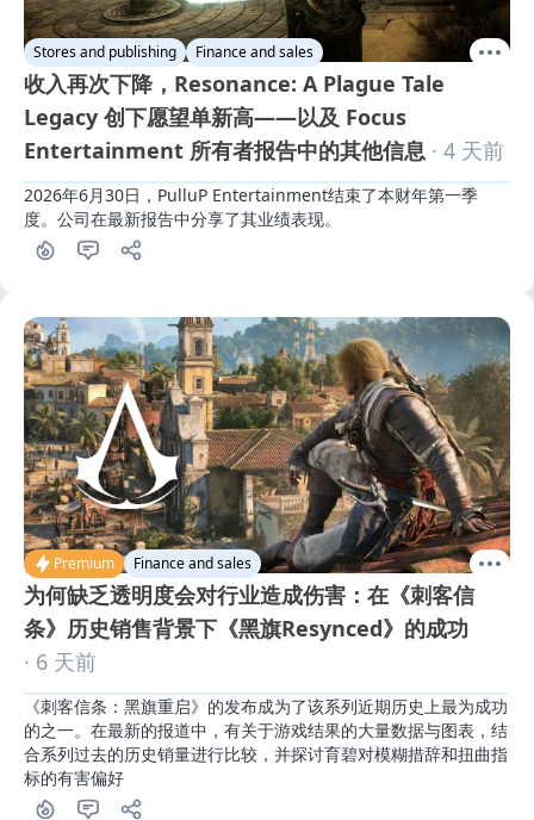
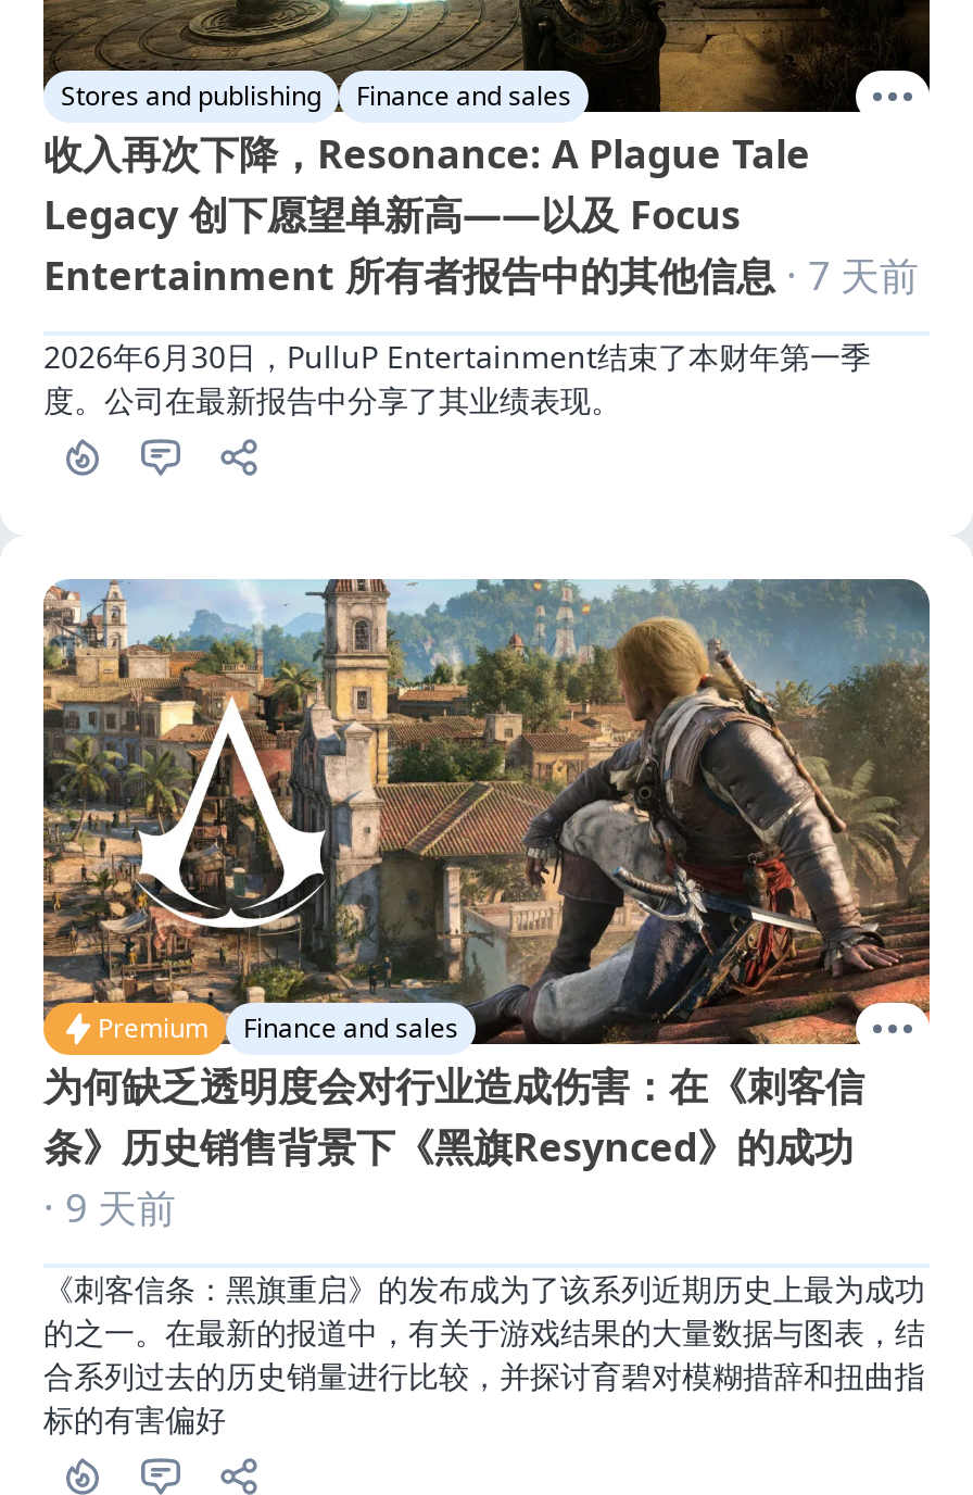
[24,136,504,165] Entertainment 所有者报告中的其他信息· 4 天前 -> [43,249,919,301] Entertainment 所有者报告中的其他信息· 7 天前
[24,647,97,676] · 6 天前 -> [43,1180,176,1233] · 9 天前

